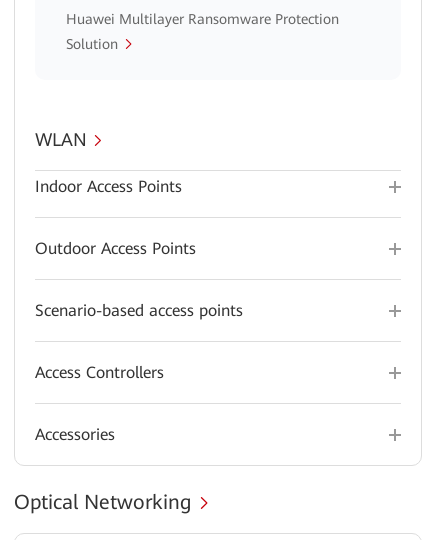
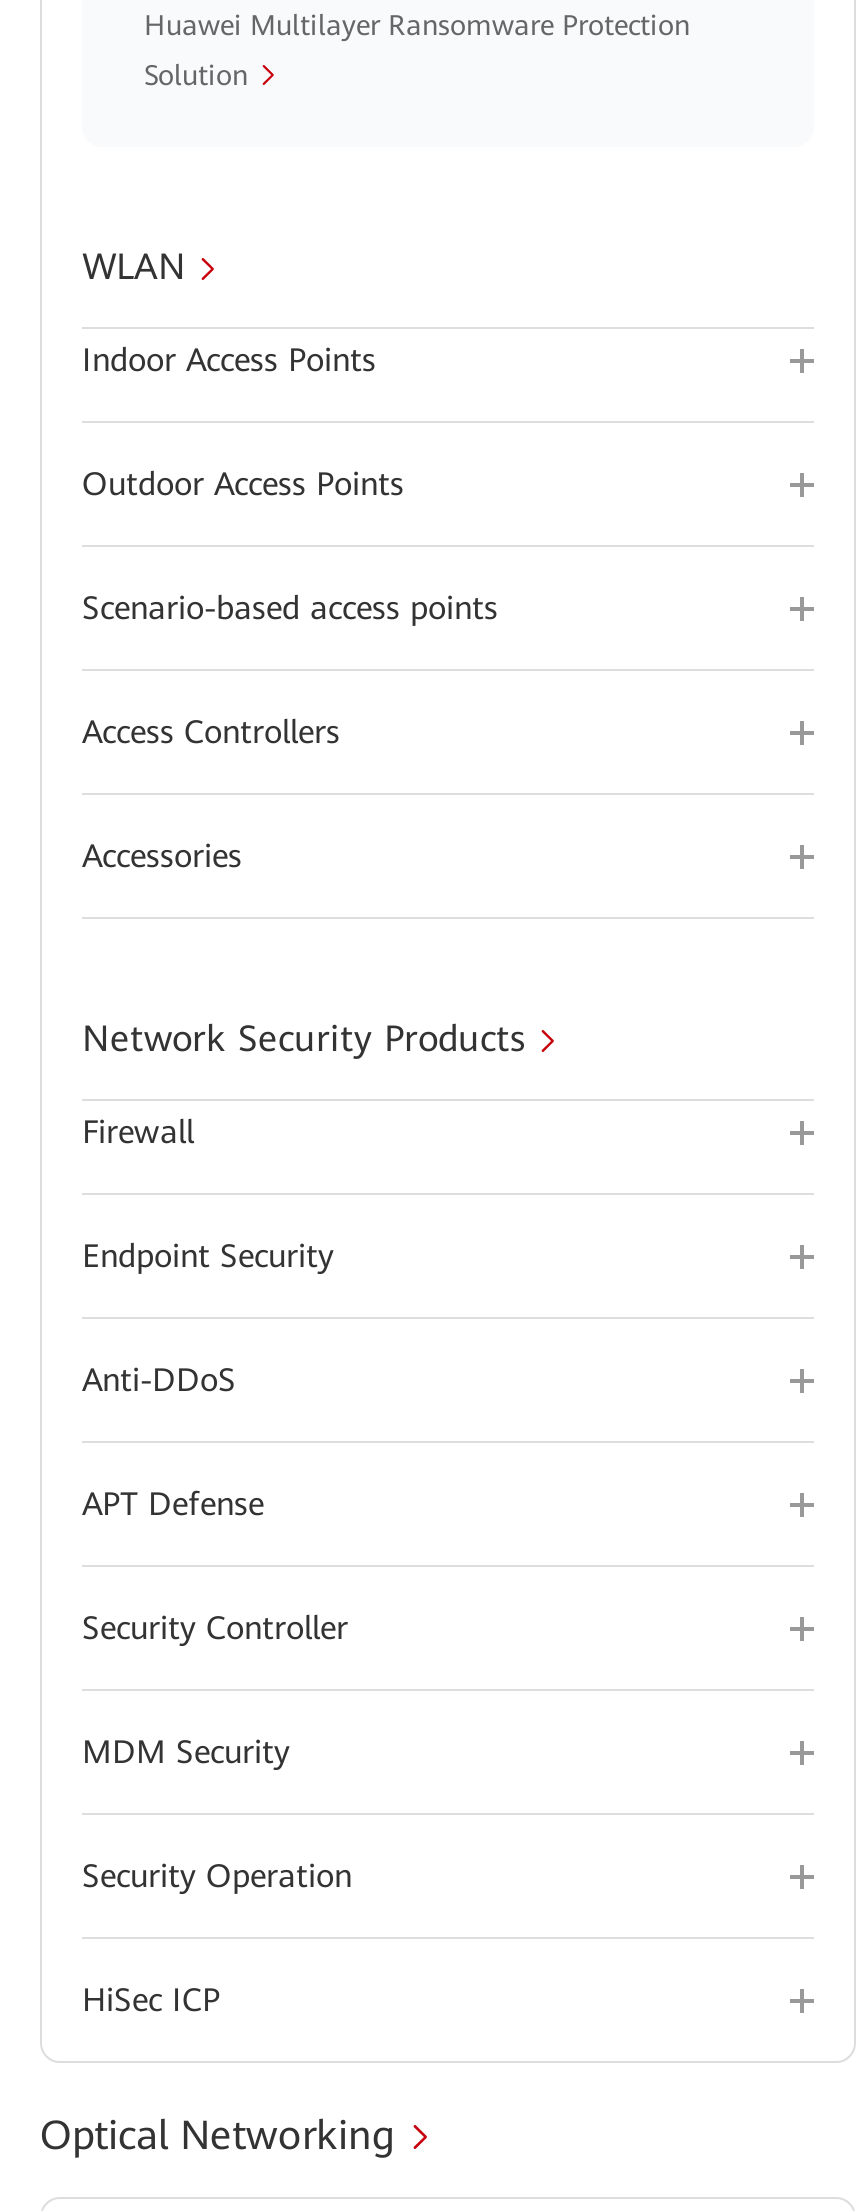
none -> [82,1017,526,2019] Network Security Products | Firewall | Endpoint Security | Anti-DDoS | APT Defense | Security Controller | MDM Security | Security Operation | HiSec ICP

